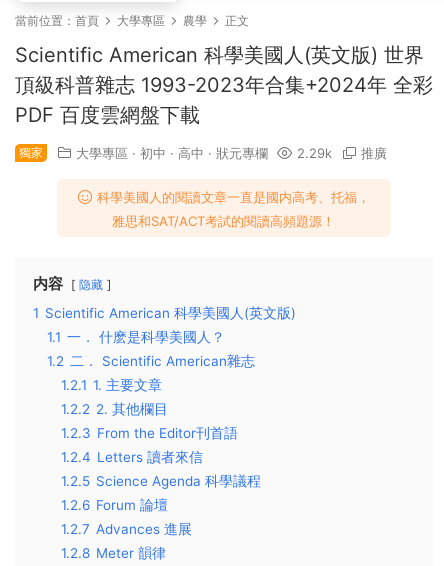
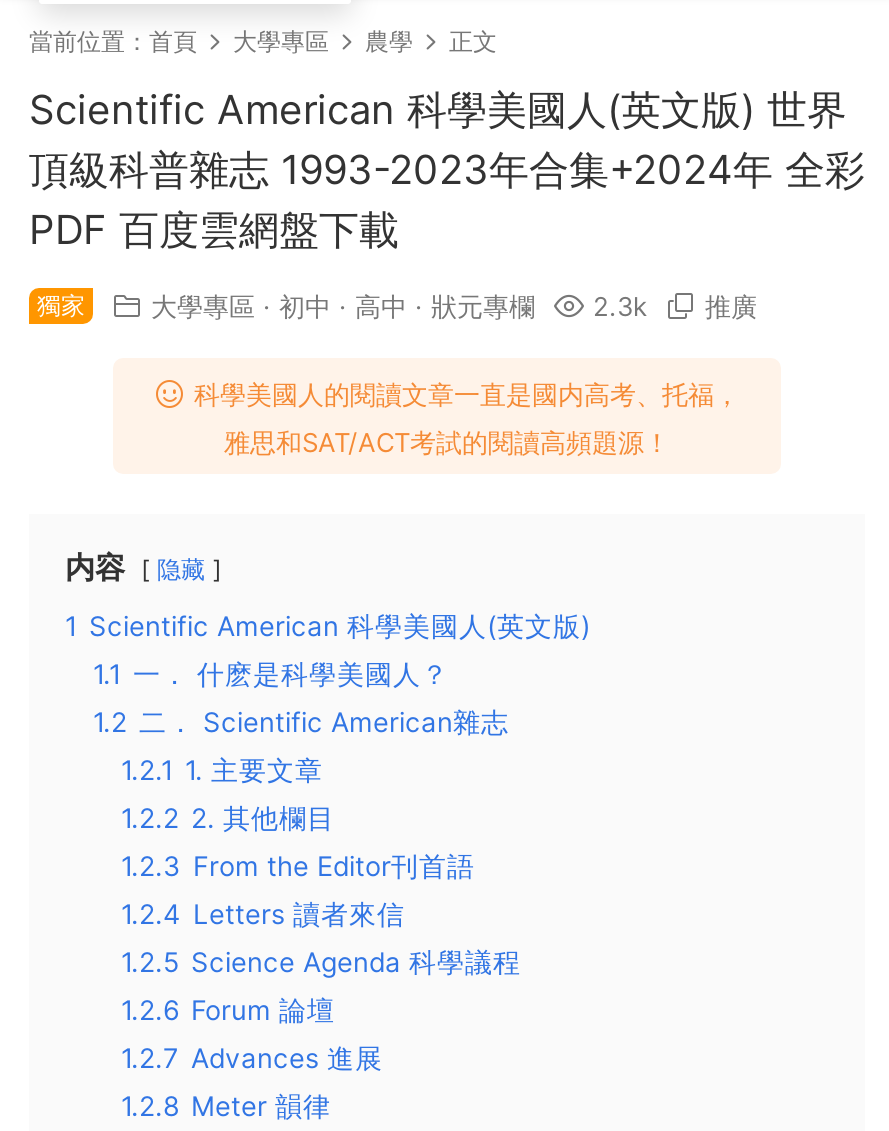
[76,145,387,161] 大學專區·初中·高中·狀元專欄 2.29k 推廣 -> [151,290,757,322] 大學專區·初中·高中·狀元專欄 2.3k 推廣

